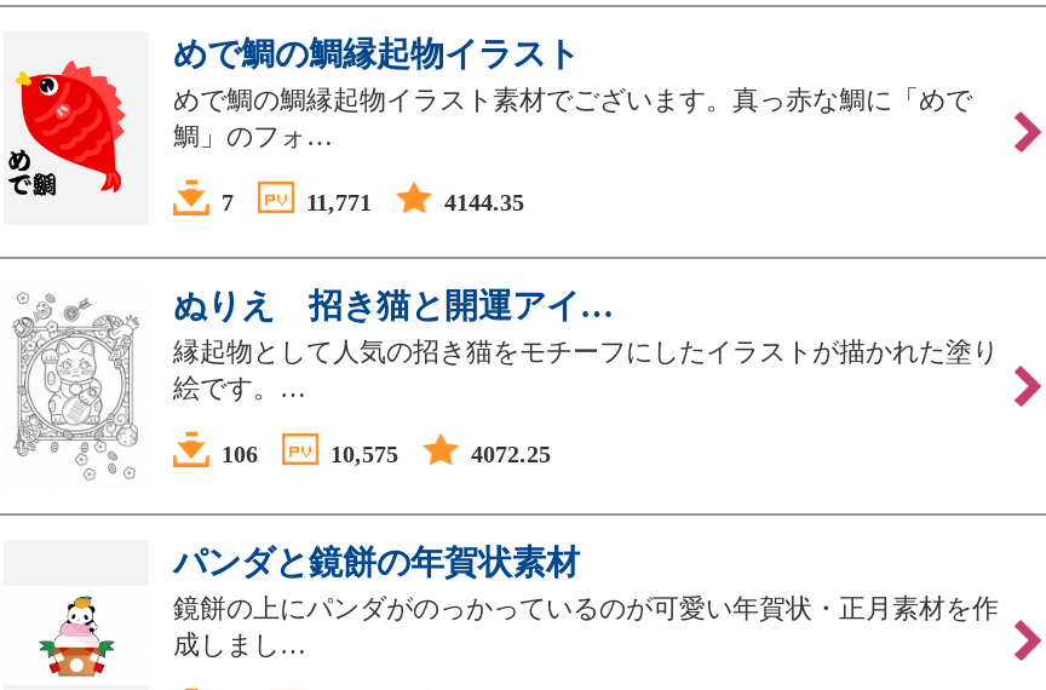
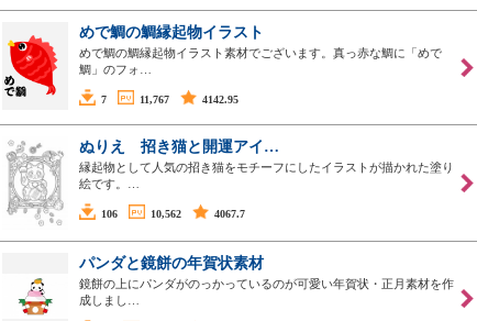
[306,189,372,216] 11,771 -> [140,94,169,106] 11,767
[444,189,524,216] 4144.35 -> [202,94,239,106] 4142.95
[331,441,398,468] 10,575 -> [151,208,181,220] 10,562
[471,441,551,468] 4072.25 -> [214,208,245,220] 4067.7

